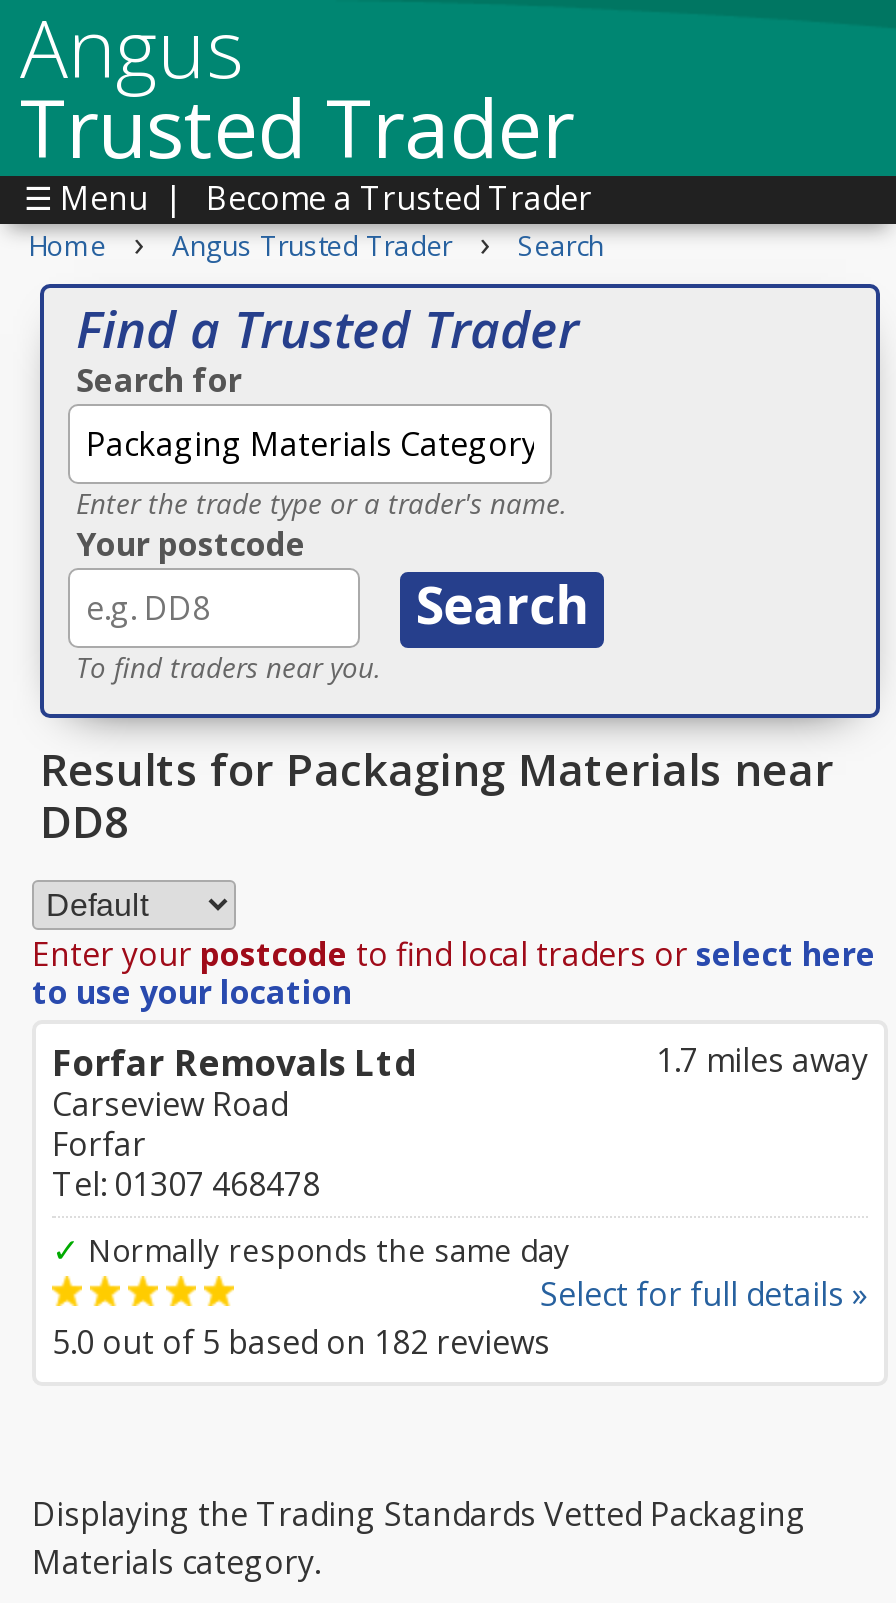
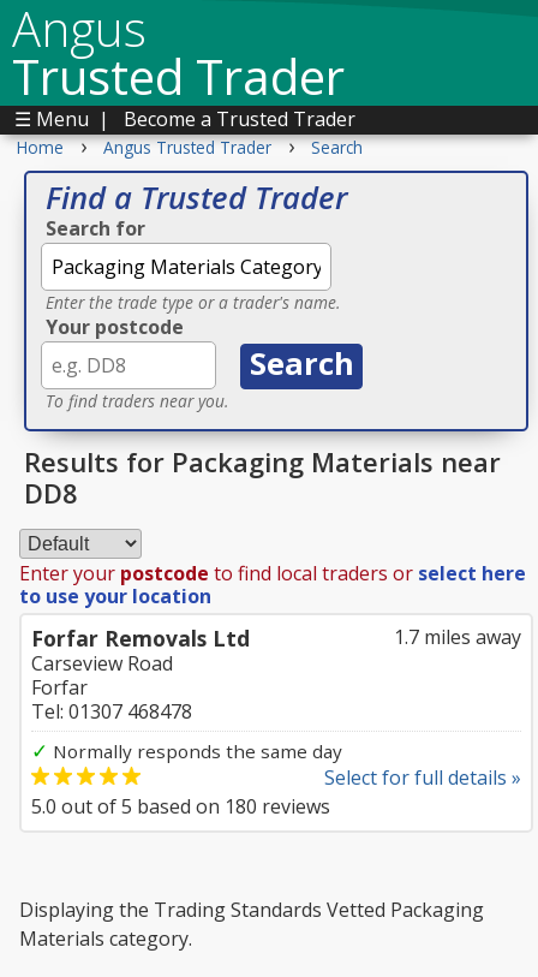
[52,1320,550,1364] 5.0 out of 5 based on 182 reviews -> [31,793,330,820] 5.0 out of 5 based on 180 reviews

